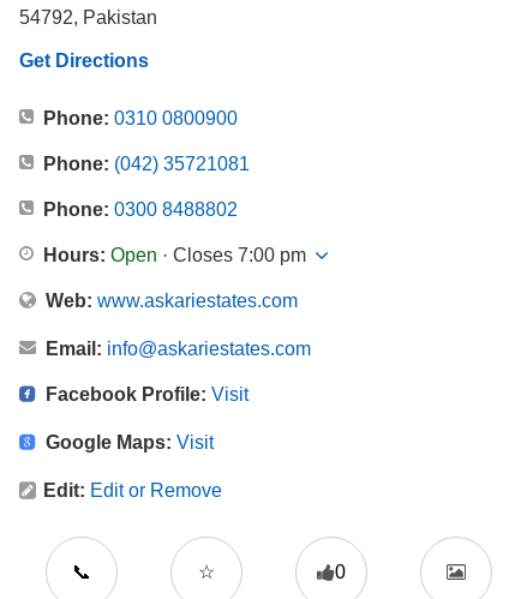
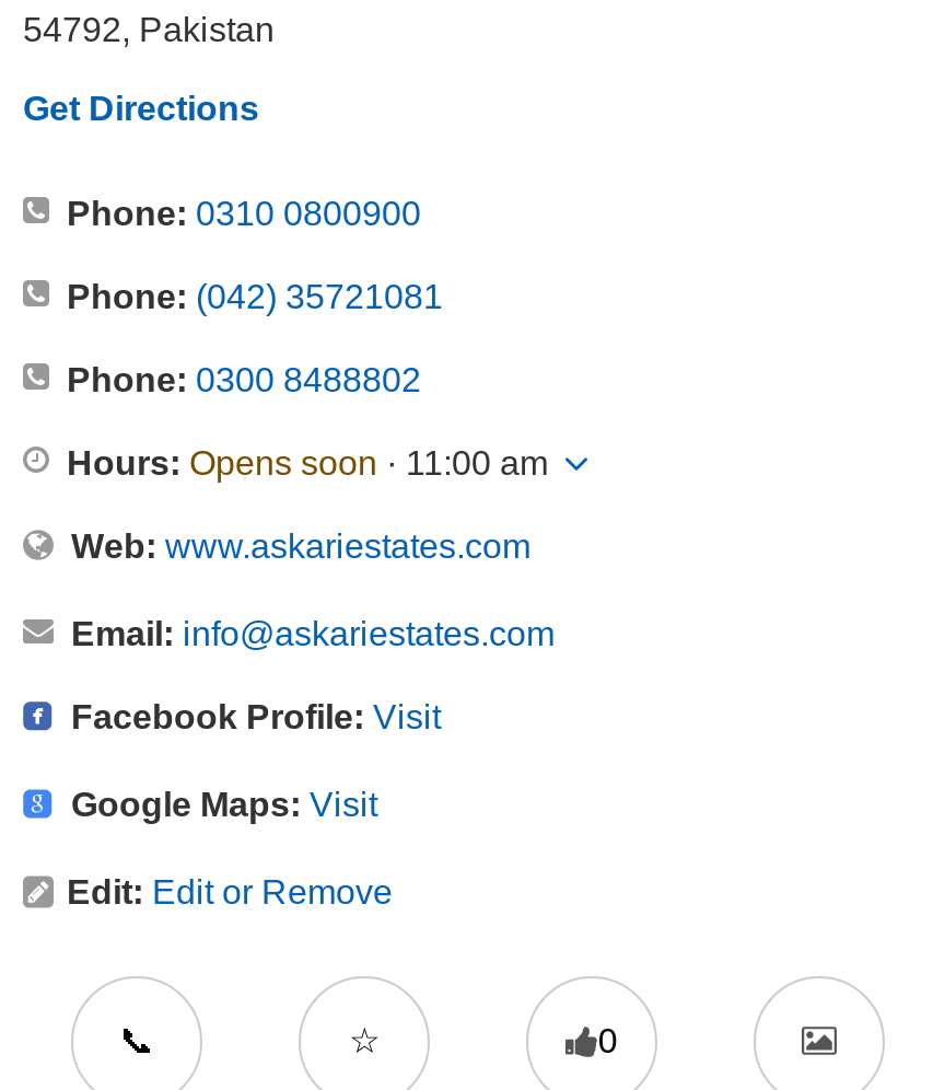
[43,245,306,265] Hours: Open · Closes 7:00 pm -> [67,444,548,482] Hours: Opens soon · 11:00 am

